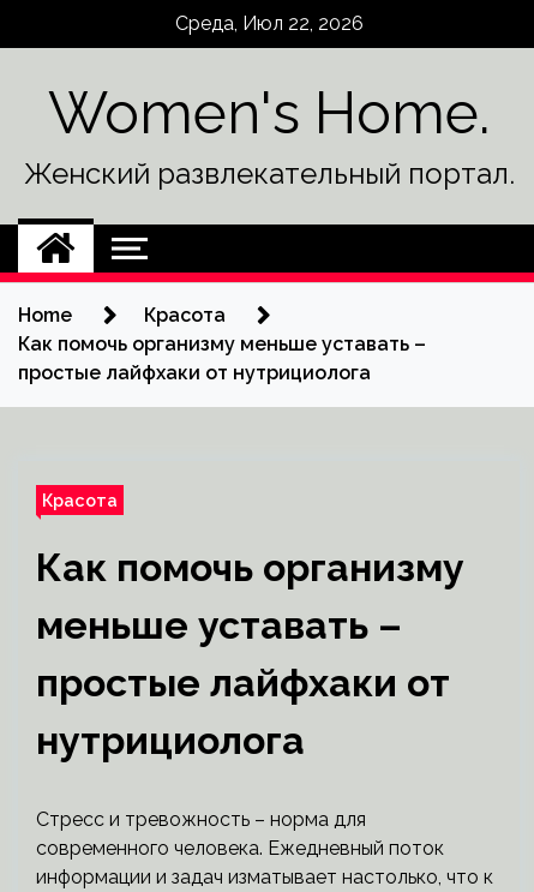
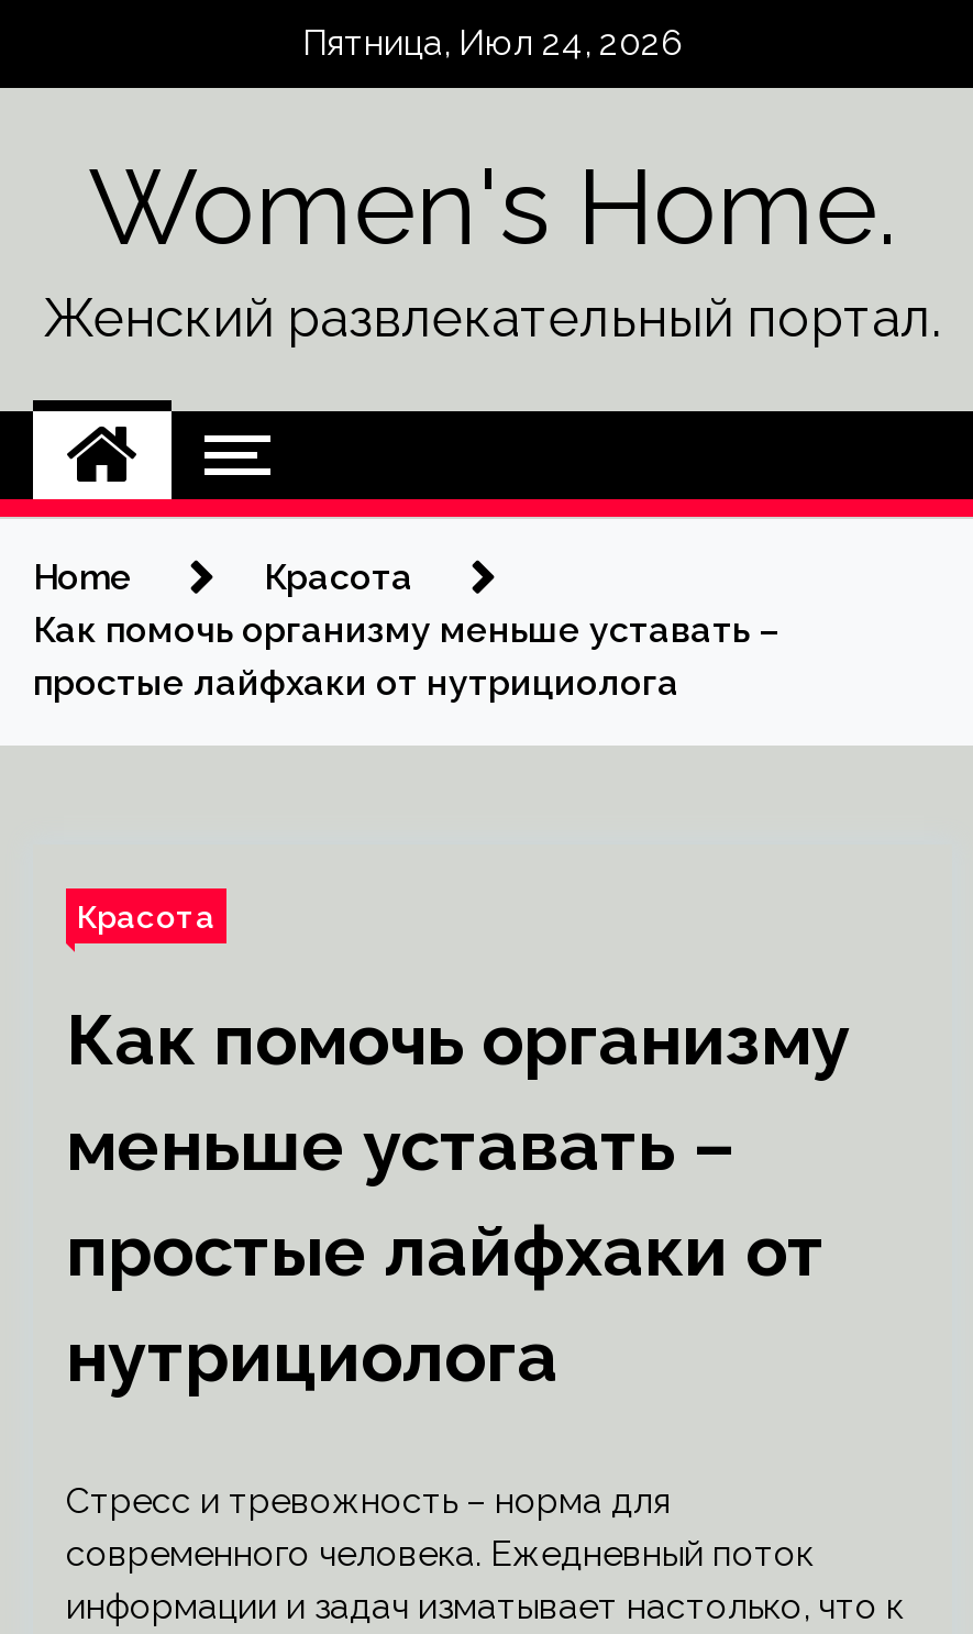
[175,12,363,35] Среда, Июл 22, 2026 -> [302,22,683,64] Пятница, Июл 24, 2026

